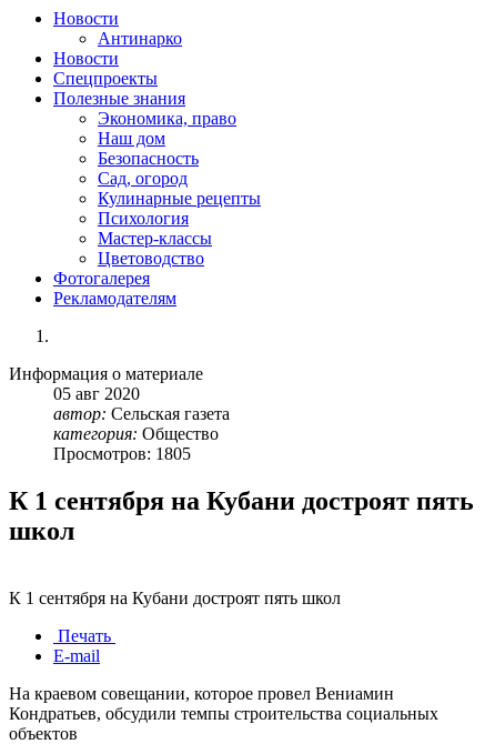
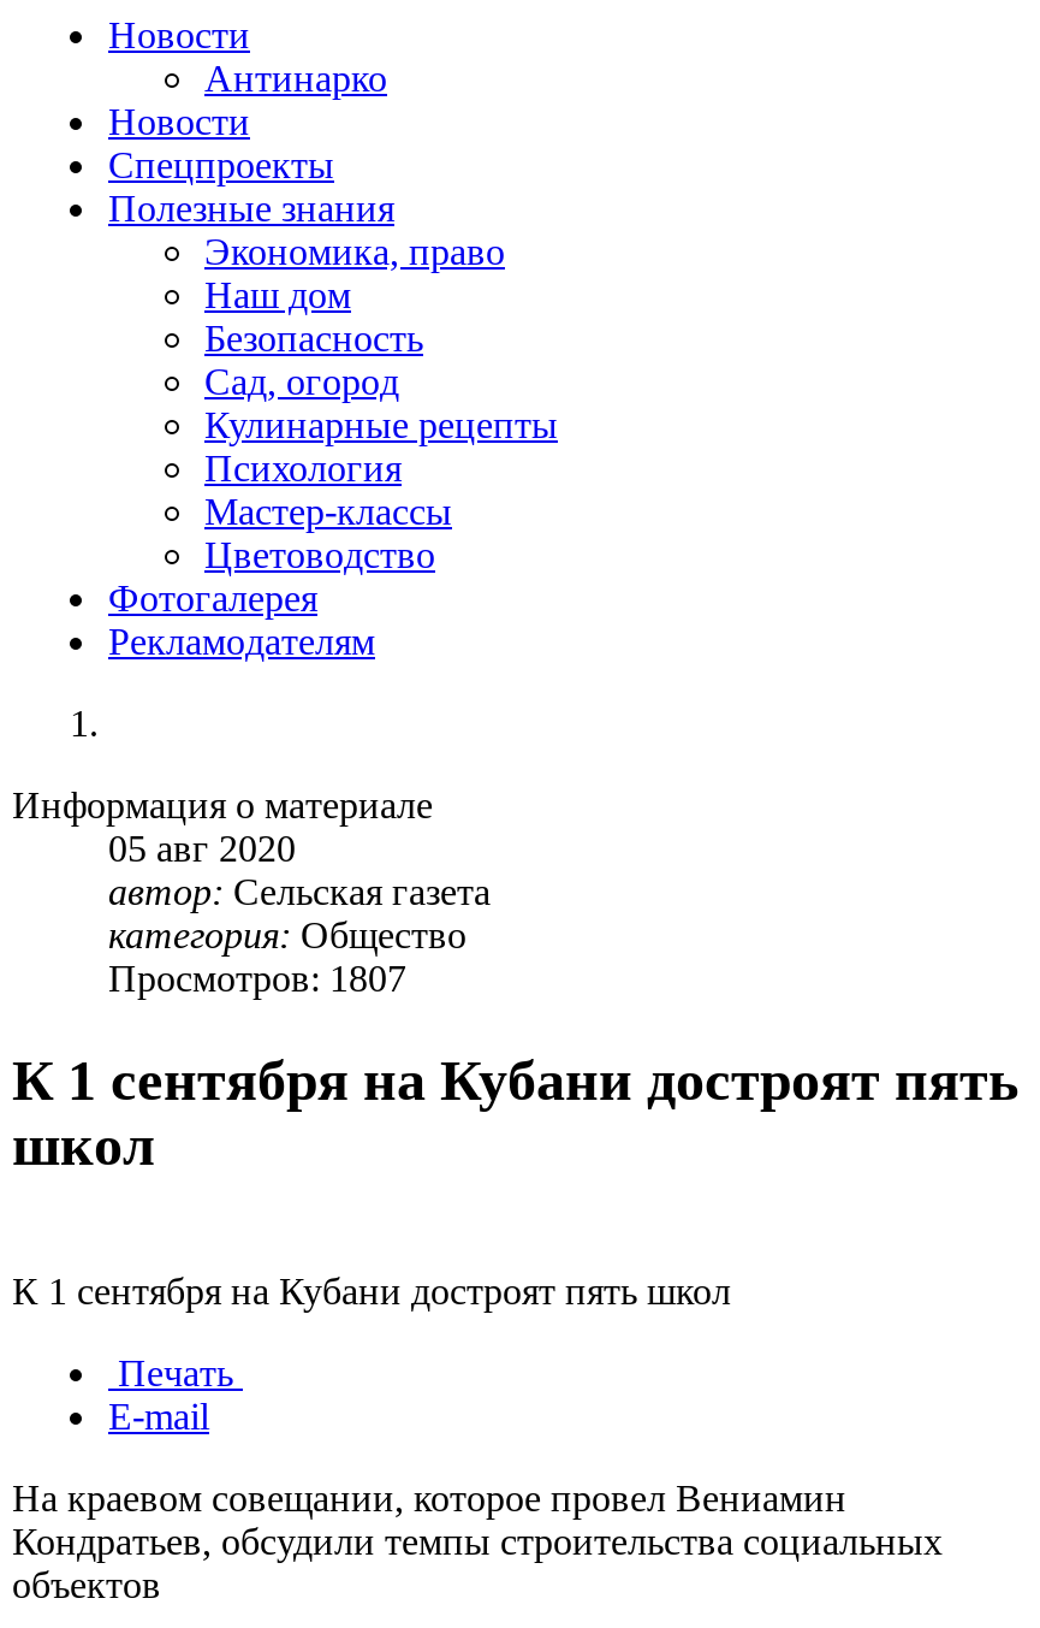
[53,445,191,464] Просмотров: 1805 -> [108,959,406,1000] Просмотров: 1807

